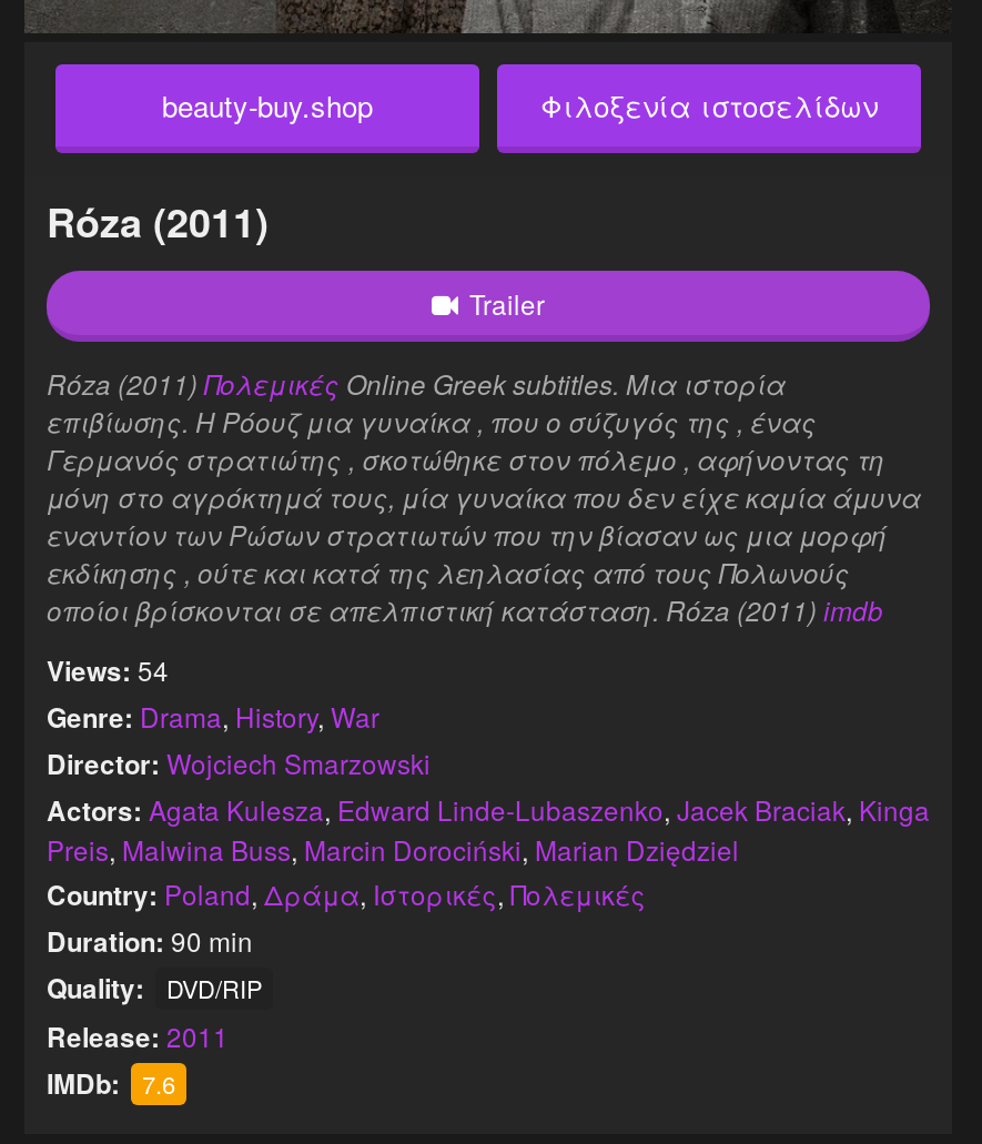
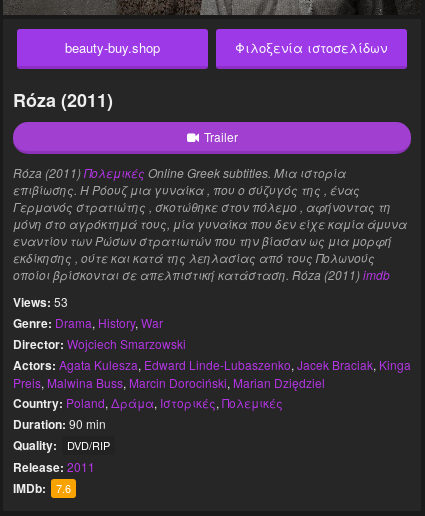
[47,650,169,690] Views: 54 -> [13,293,68,311] Views: 53

